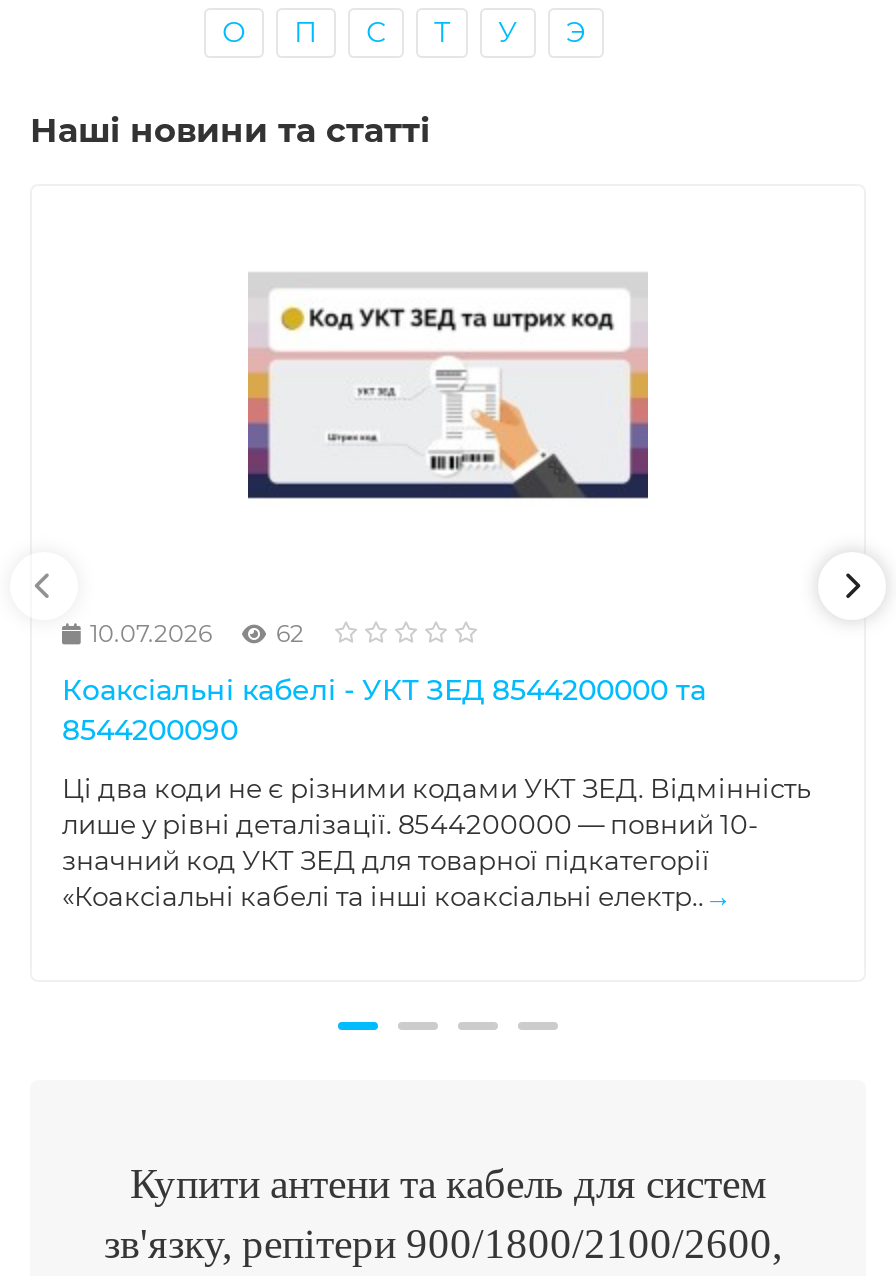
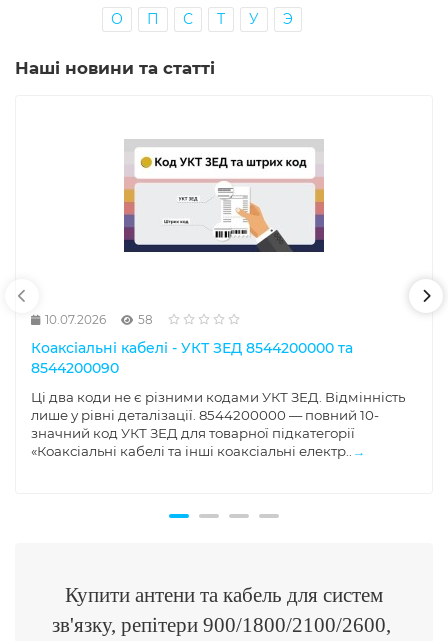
[276,618,304,648] 62 -> [138,312,153,327] 58

